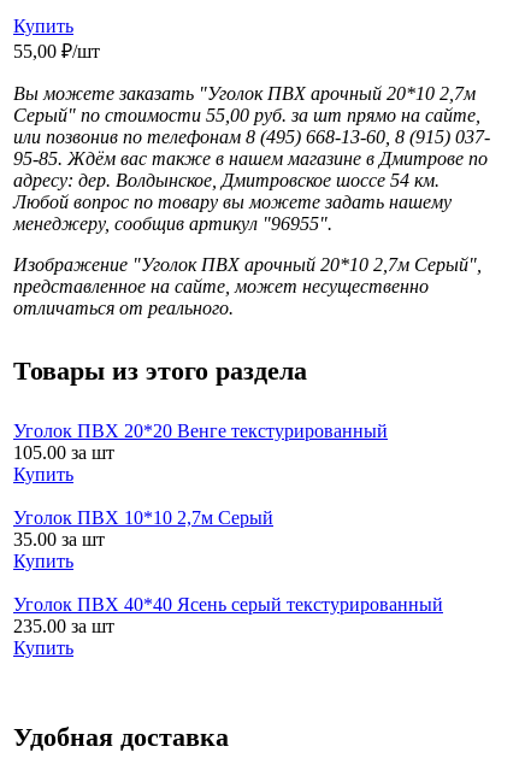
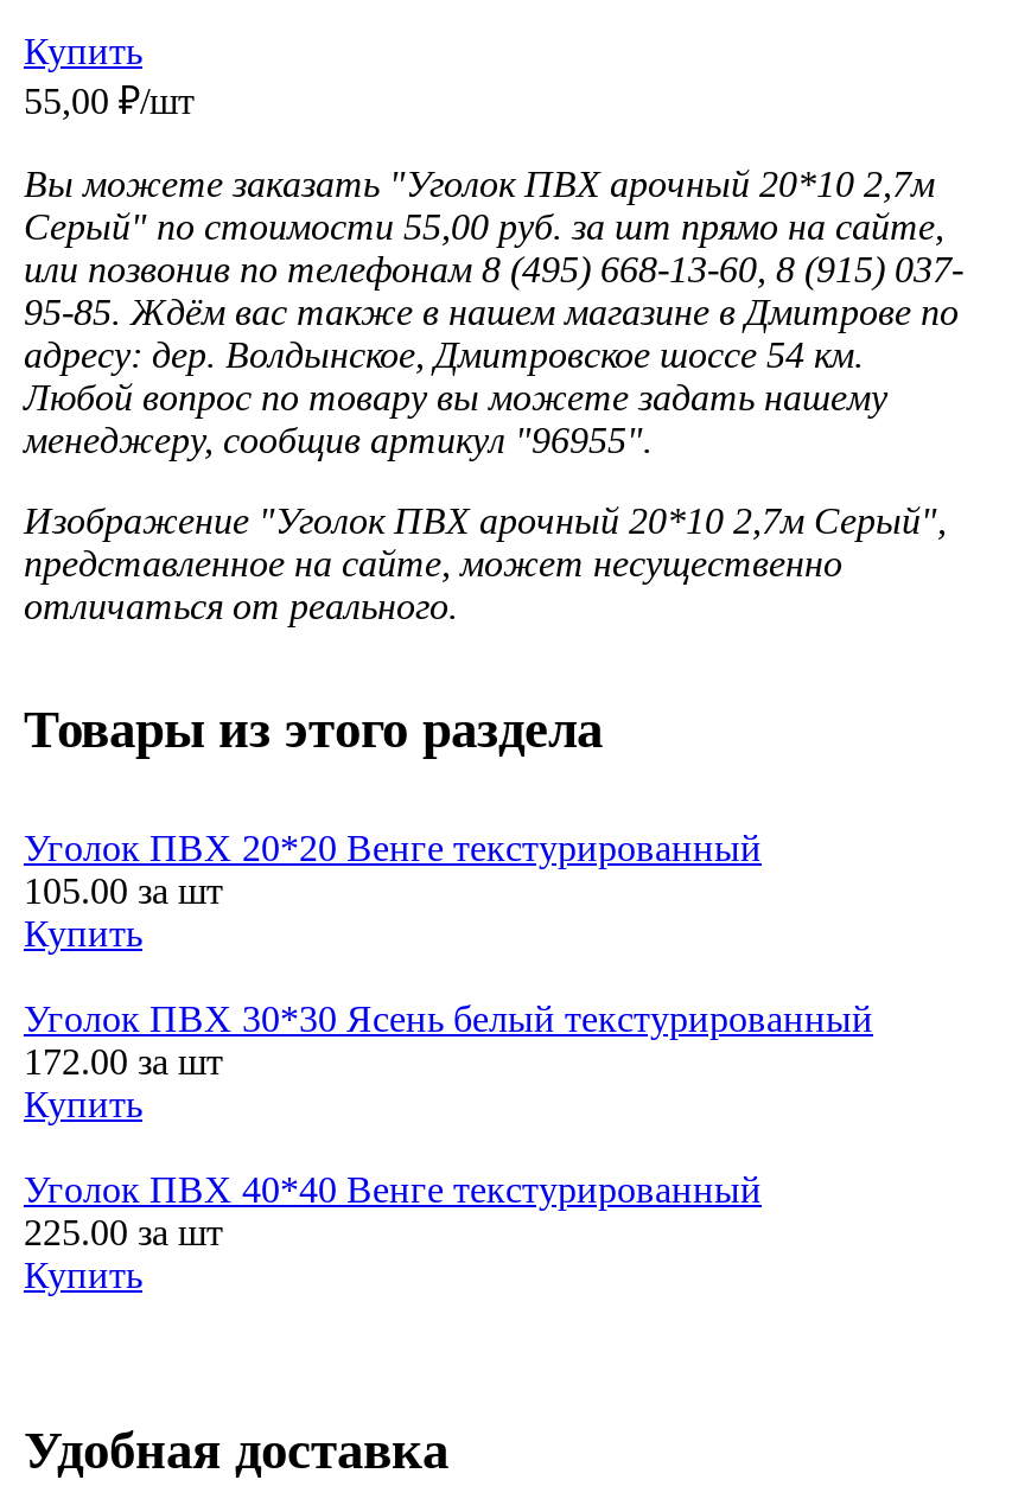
[13,507,273,550] Уголок ПВХ 10*10 2,7м Серый | 35.00 за шт -> [24,999,873,1082] Уголок ПВХ 30*30 Ясень белый текстурированный | 172.00 за шт
[13,594,443,636] Уголок ПВХ 40*40 Ясень серый текстурированный | 235.00 за шт -> [24,1169,762,1252] Уголок ПВХ 40*40 Венге текстурированный | 225.00 за шт

